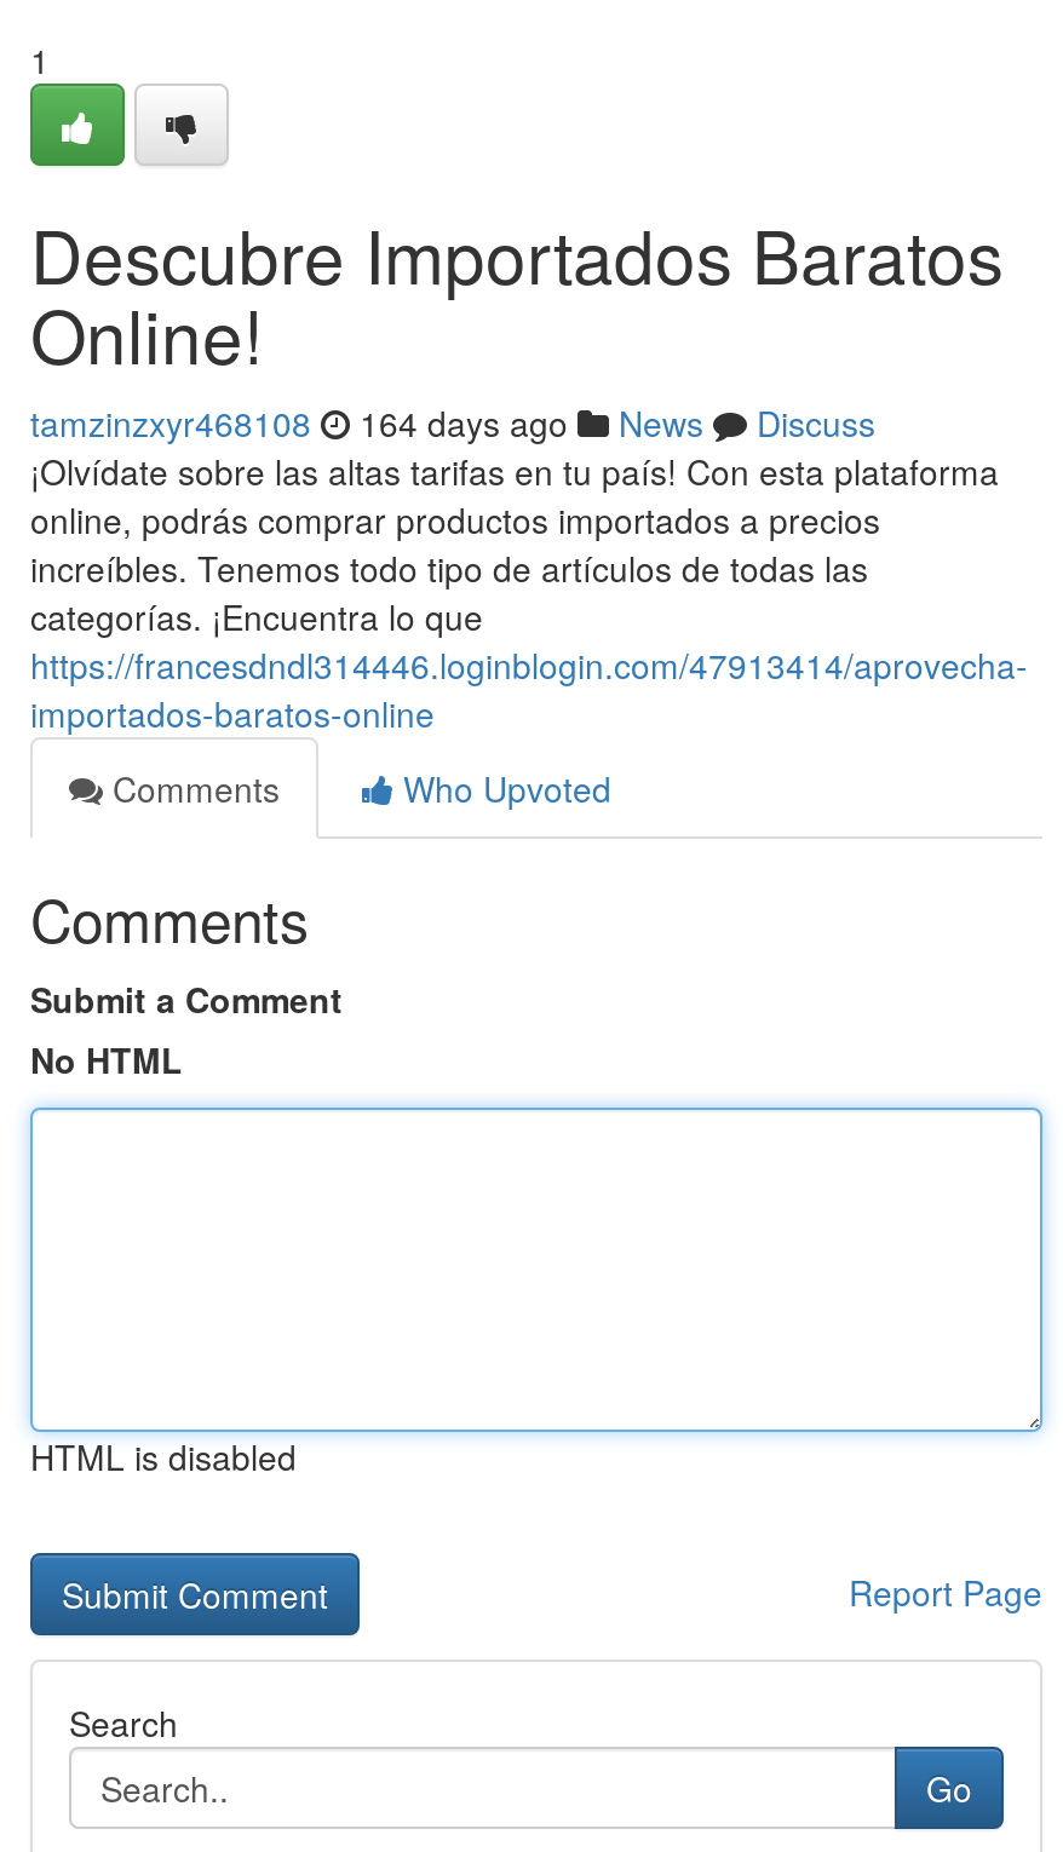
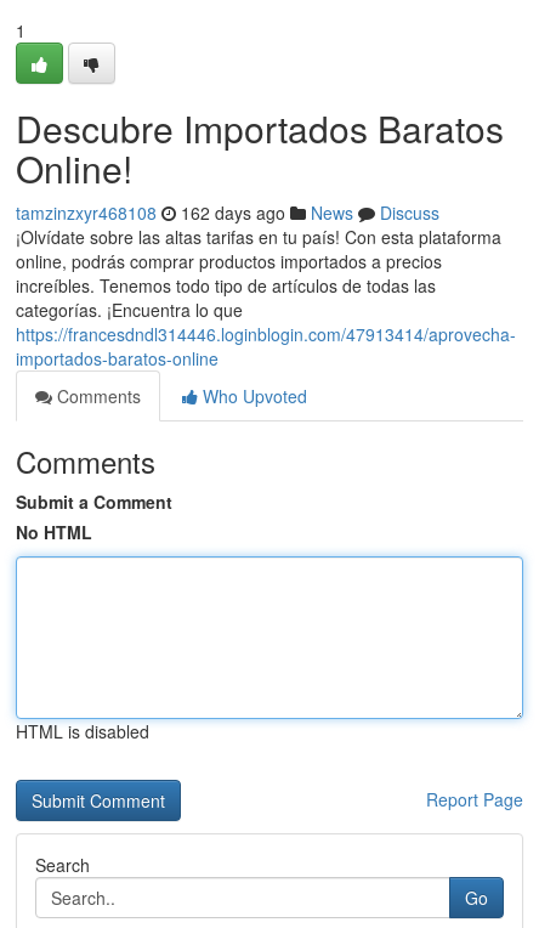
[30,398,875,447] tamzinzxyr468108 164 days ago News Discuss -> [16,200,439,225] tamzinzxyr468108 162 days ago News Discuss

